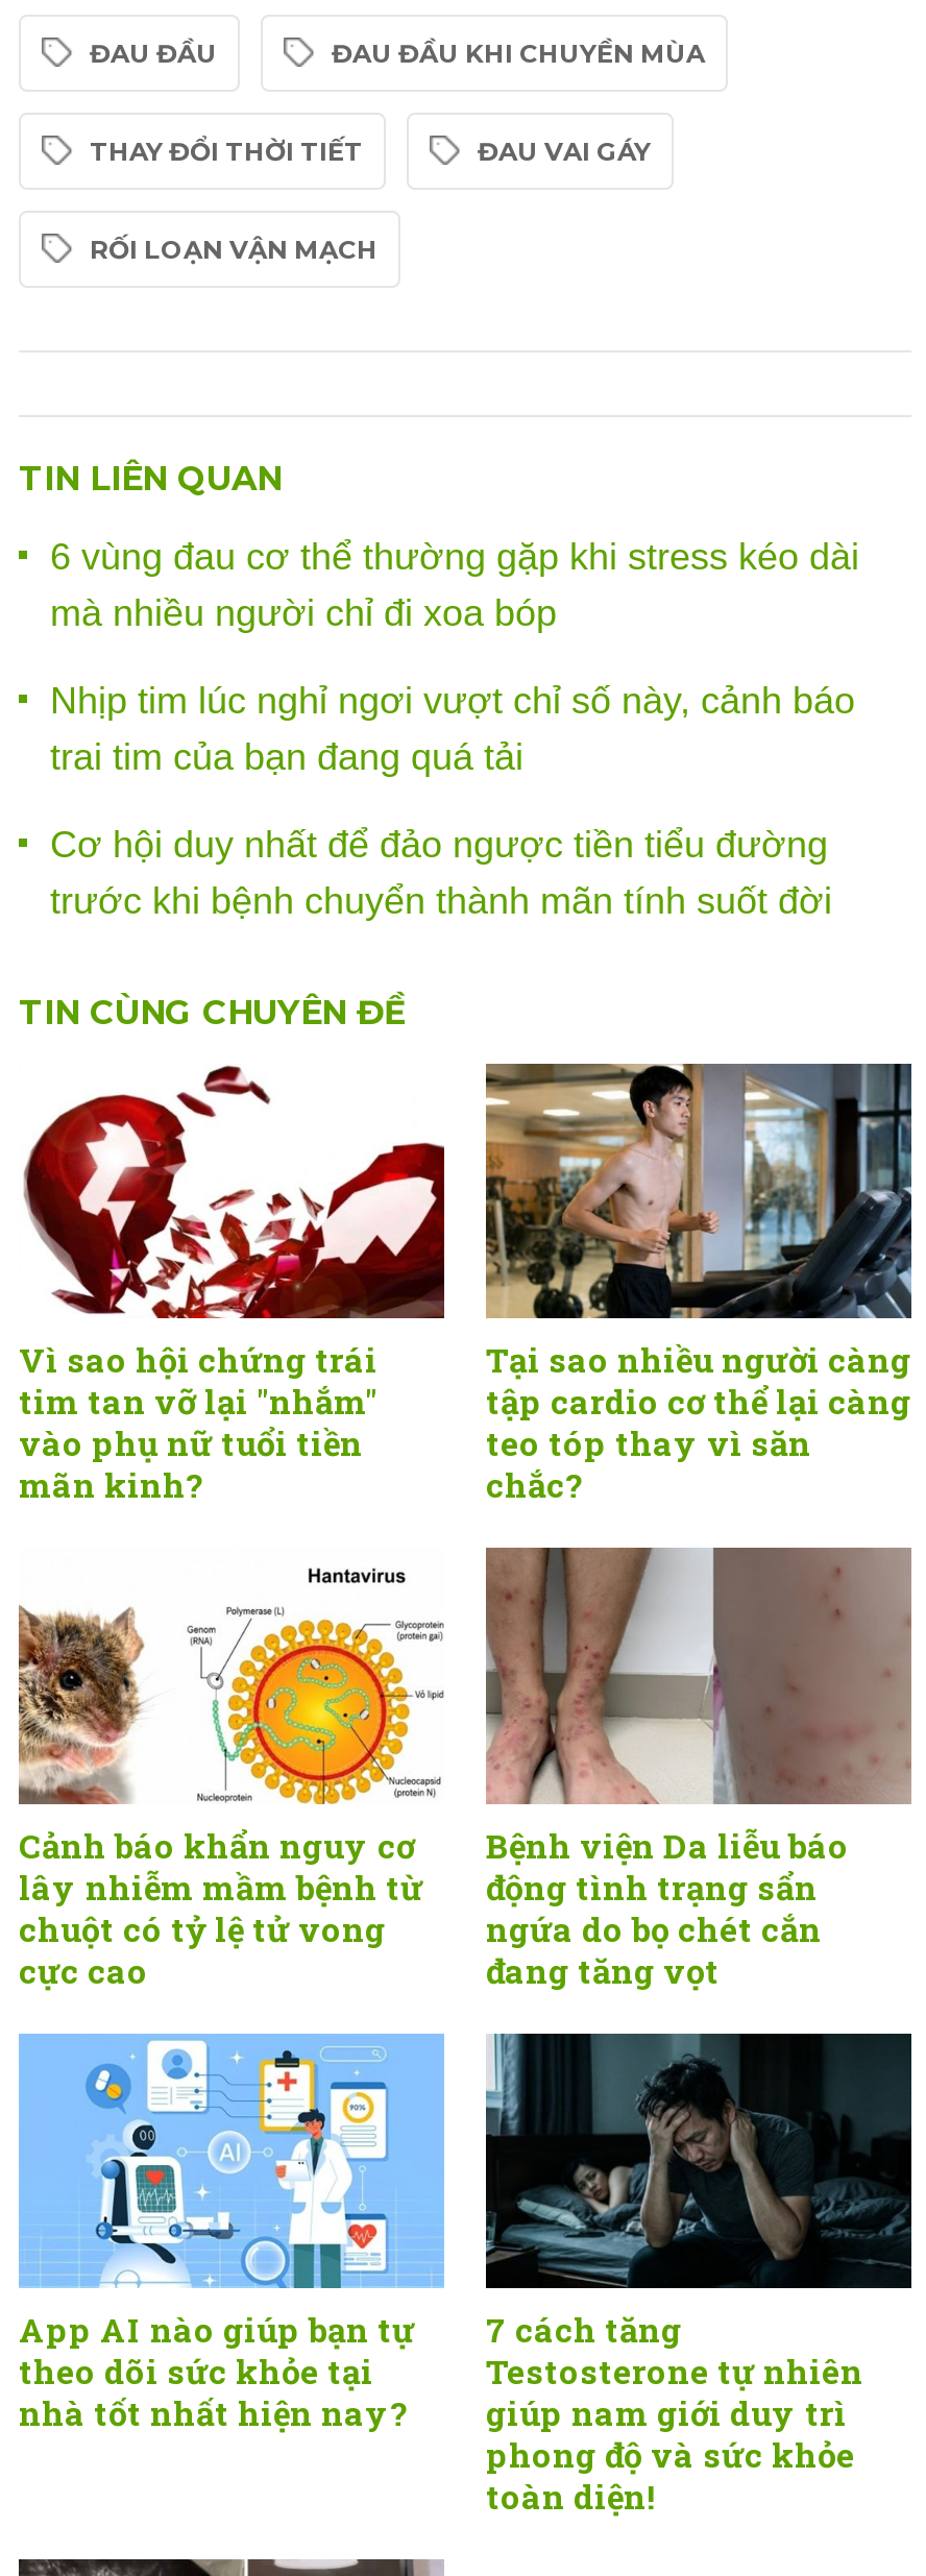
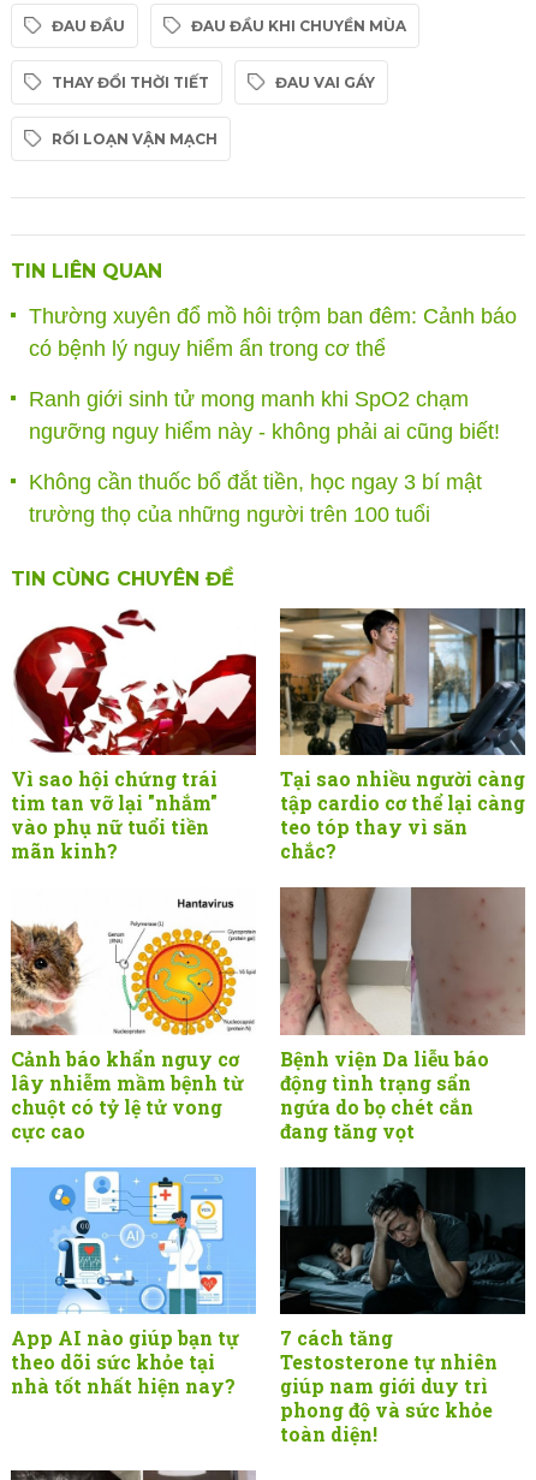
[50,536,859,634] 6 vùng đau cơ thể thường gặp khi stress kéo dài | mà nhiều người chỉ đi xoa bóp -> [29,304,517,361] Thường xuyên đổ mồ hôi trộm ban đêm: Cảnh báo | có bệnh lý nguy hiểm ẩn trong cơ thể
[50,680,855,778] Nhịp tim lúc nghỉ ngơi vượt chỉ số này, cảnh báo | trai tim của bạn đang quá tải -> [29,387,500,444] Ranh giới sinh tử mong manh khi SpO2 chạm | ngưỡng nguy hiểm này - không phải ai cũng biết!
[50,824,832,922] Cơ hội duy nhất để đảo ngược tiền tiểu đường | trước khi bệnh chuyển thành mãn tính suốt đời -> [29,470,482,527] Không cần thuốc bổ đắt tiền, học ngay 3 bí mật | trường thọ của những người trên 100 tuổi

